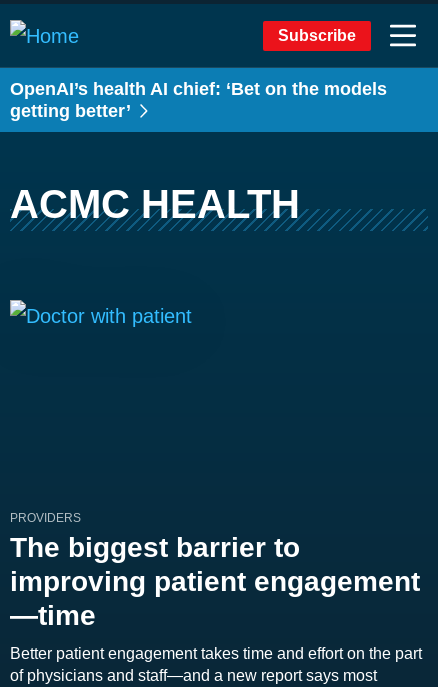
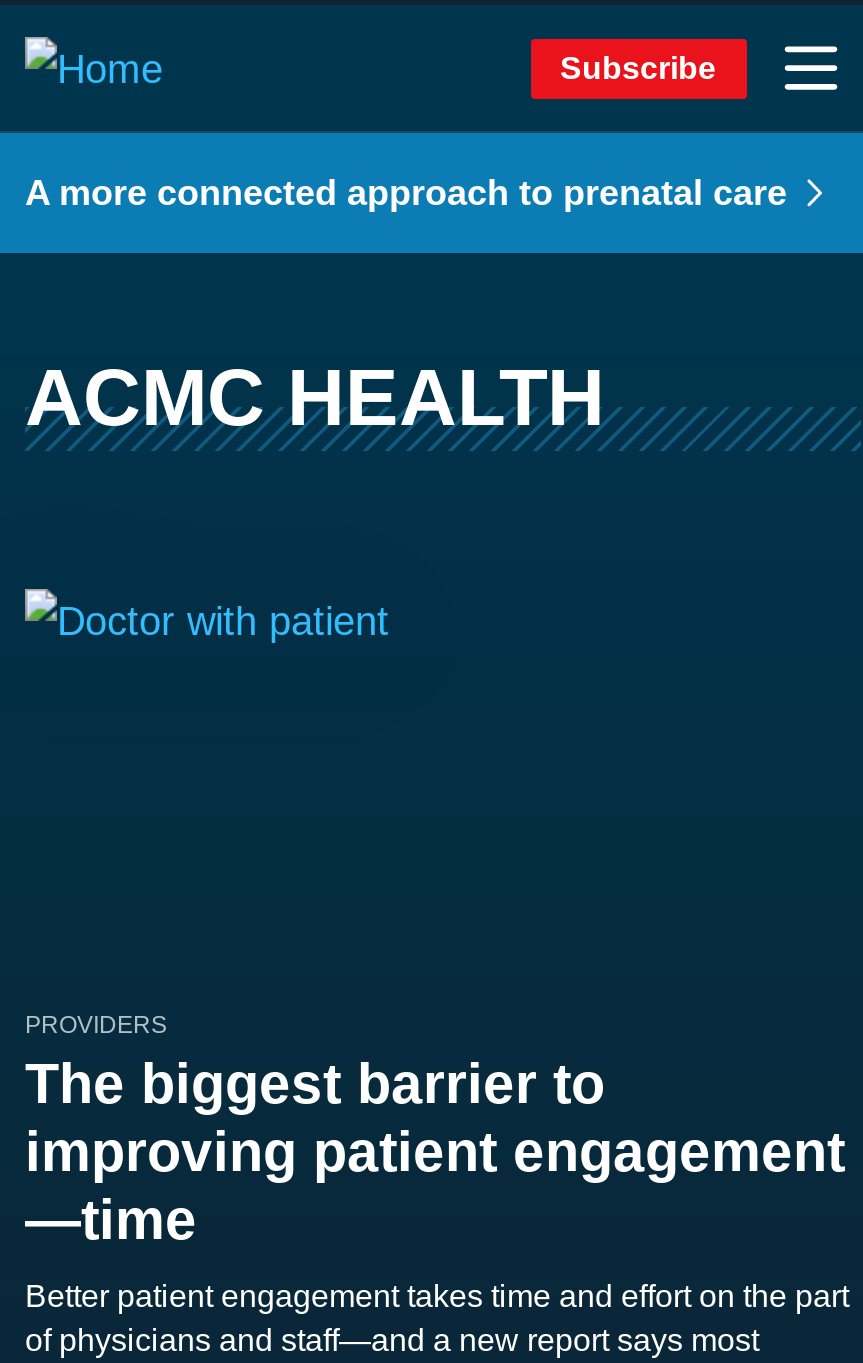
[10,79,387,121] OpenAI’s health AI chief: ‘Bet on the models | getting better’ -> [25,173,797,213] A more connected approach to prenatal care

